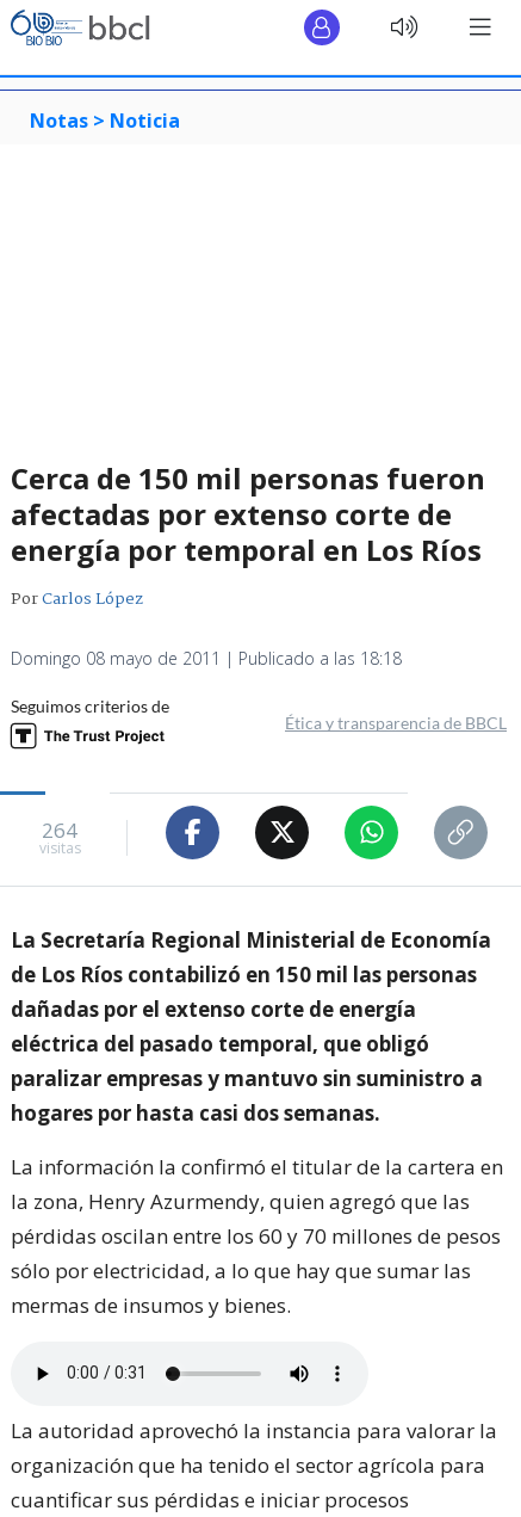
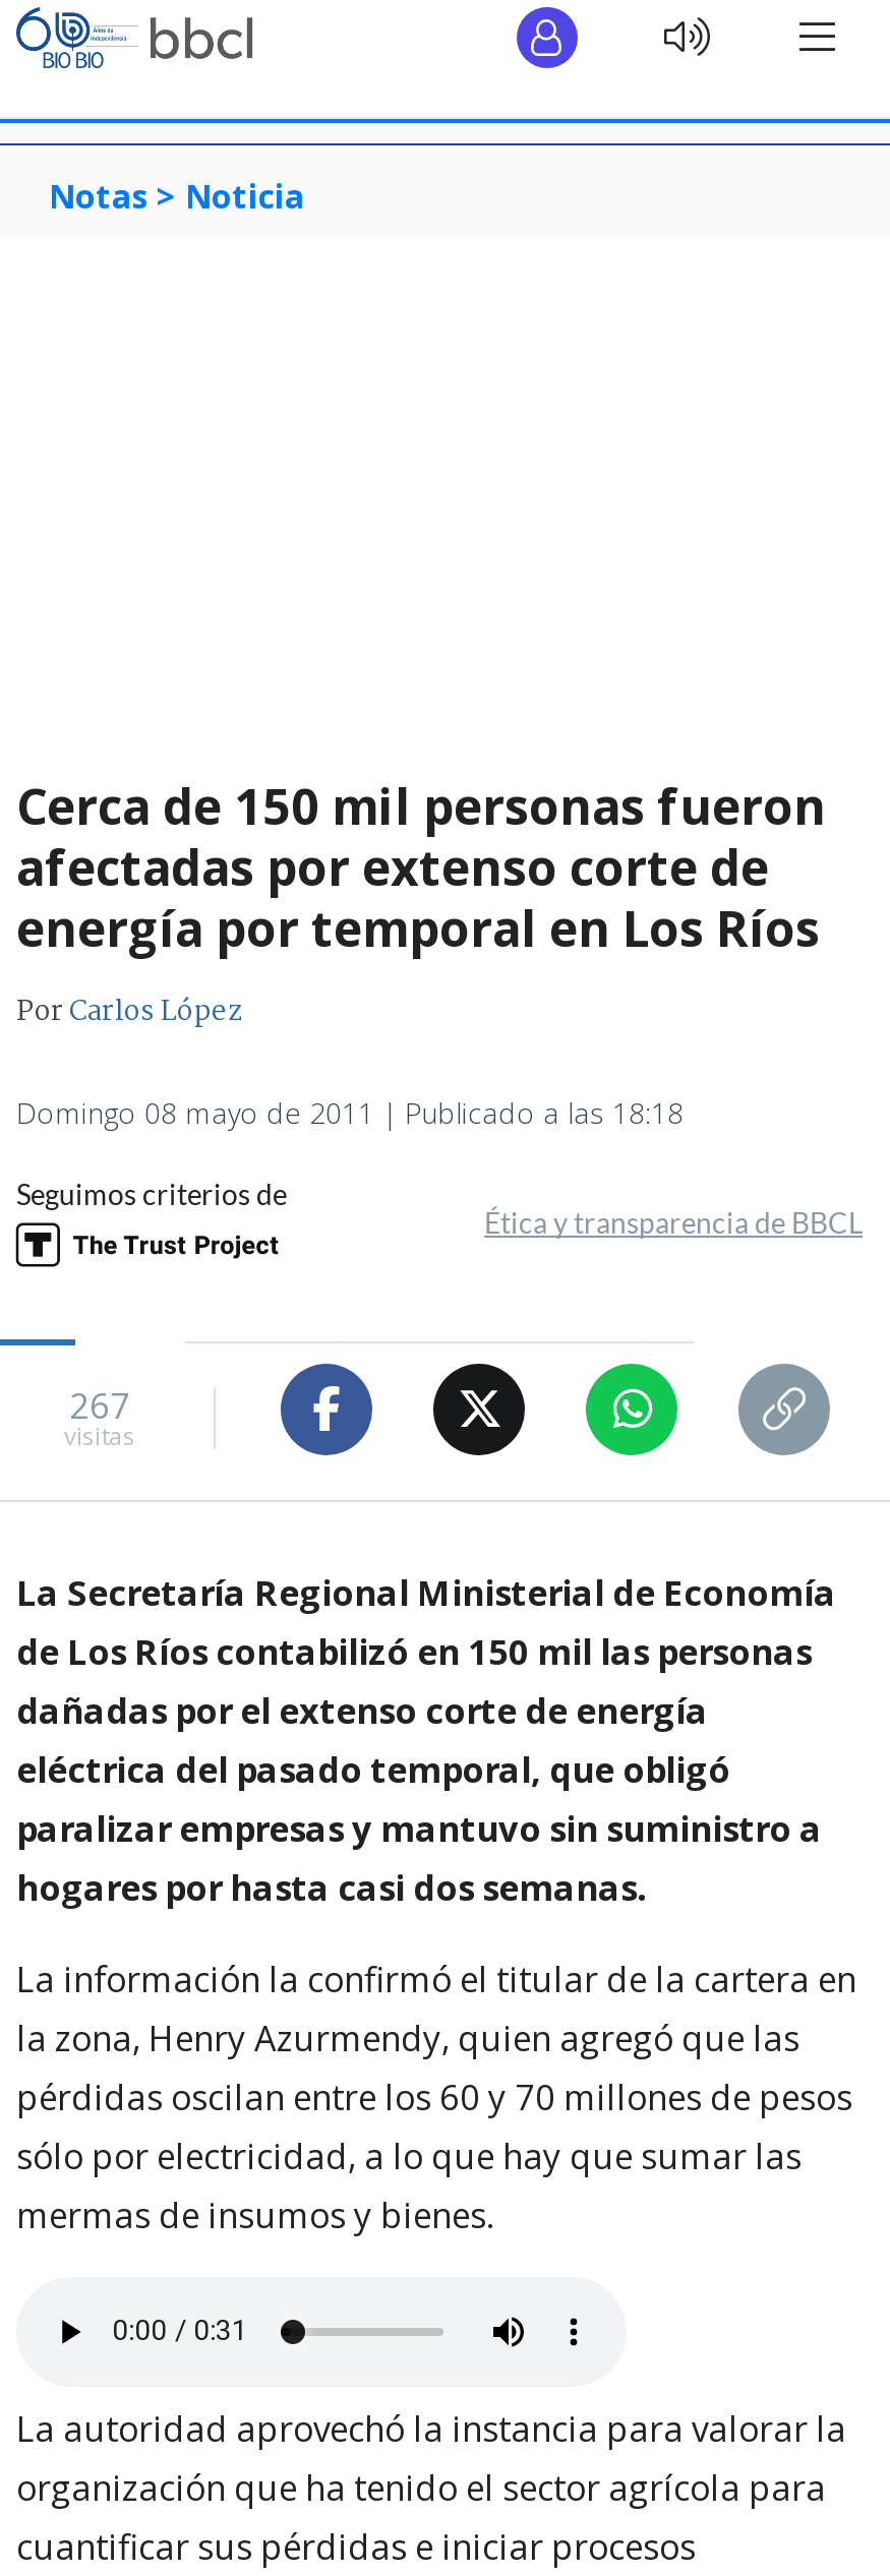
[42,817,77,844] 264 -> [69,1383,130,1429] 267

